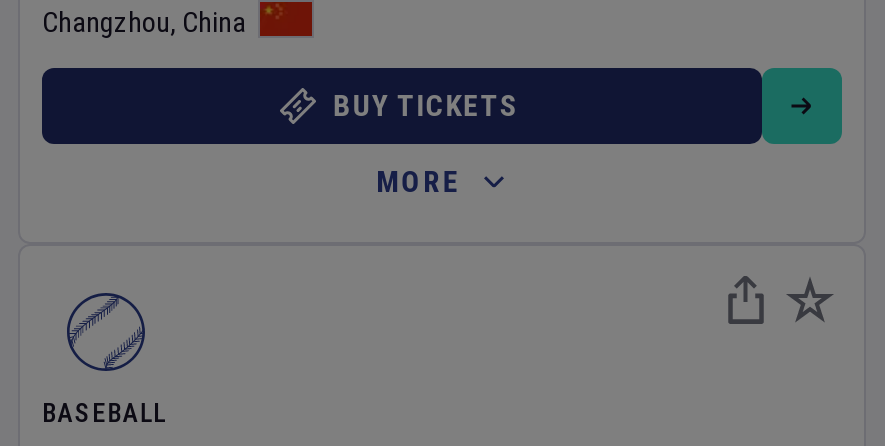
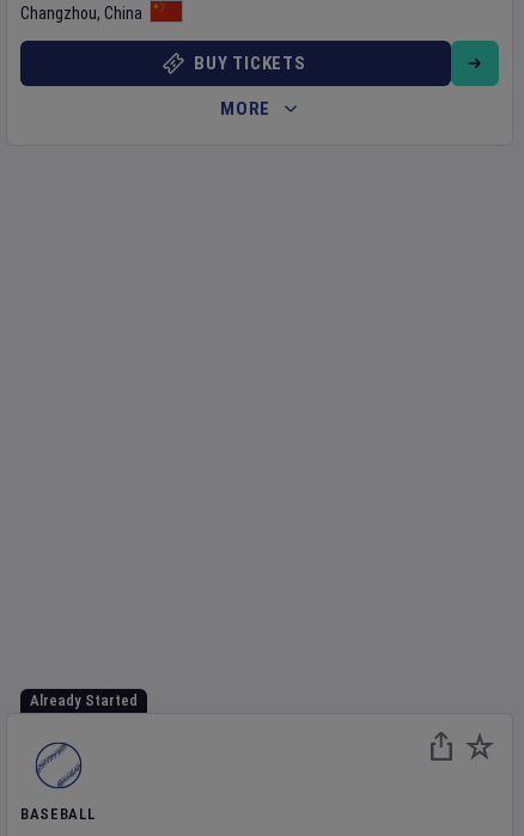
none -> [30,691,138,709] Already Started

